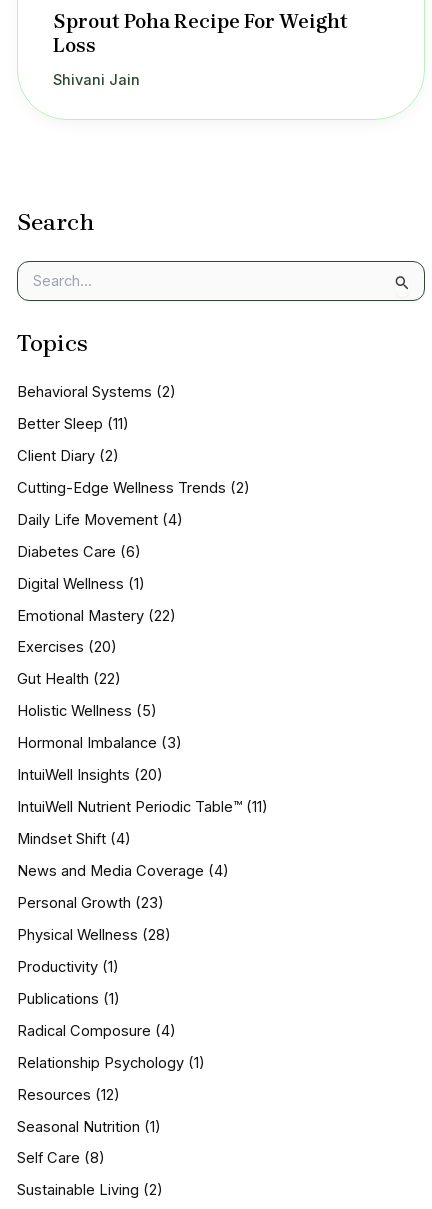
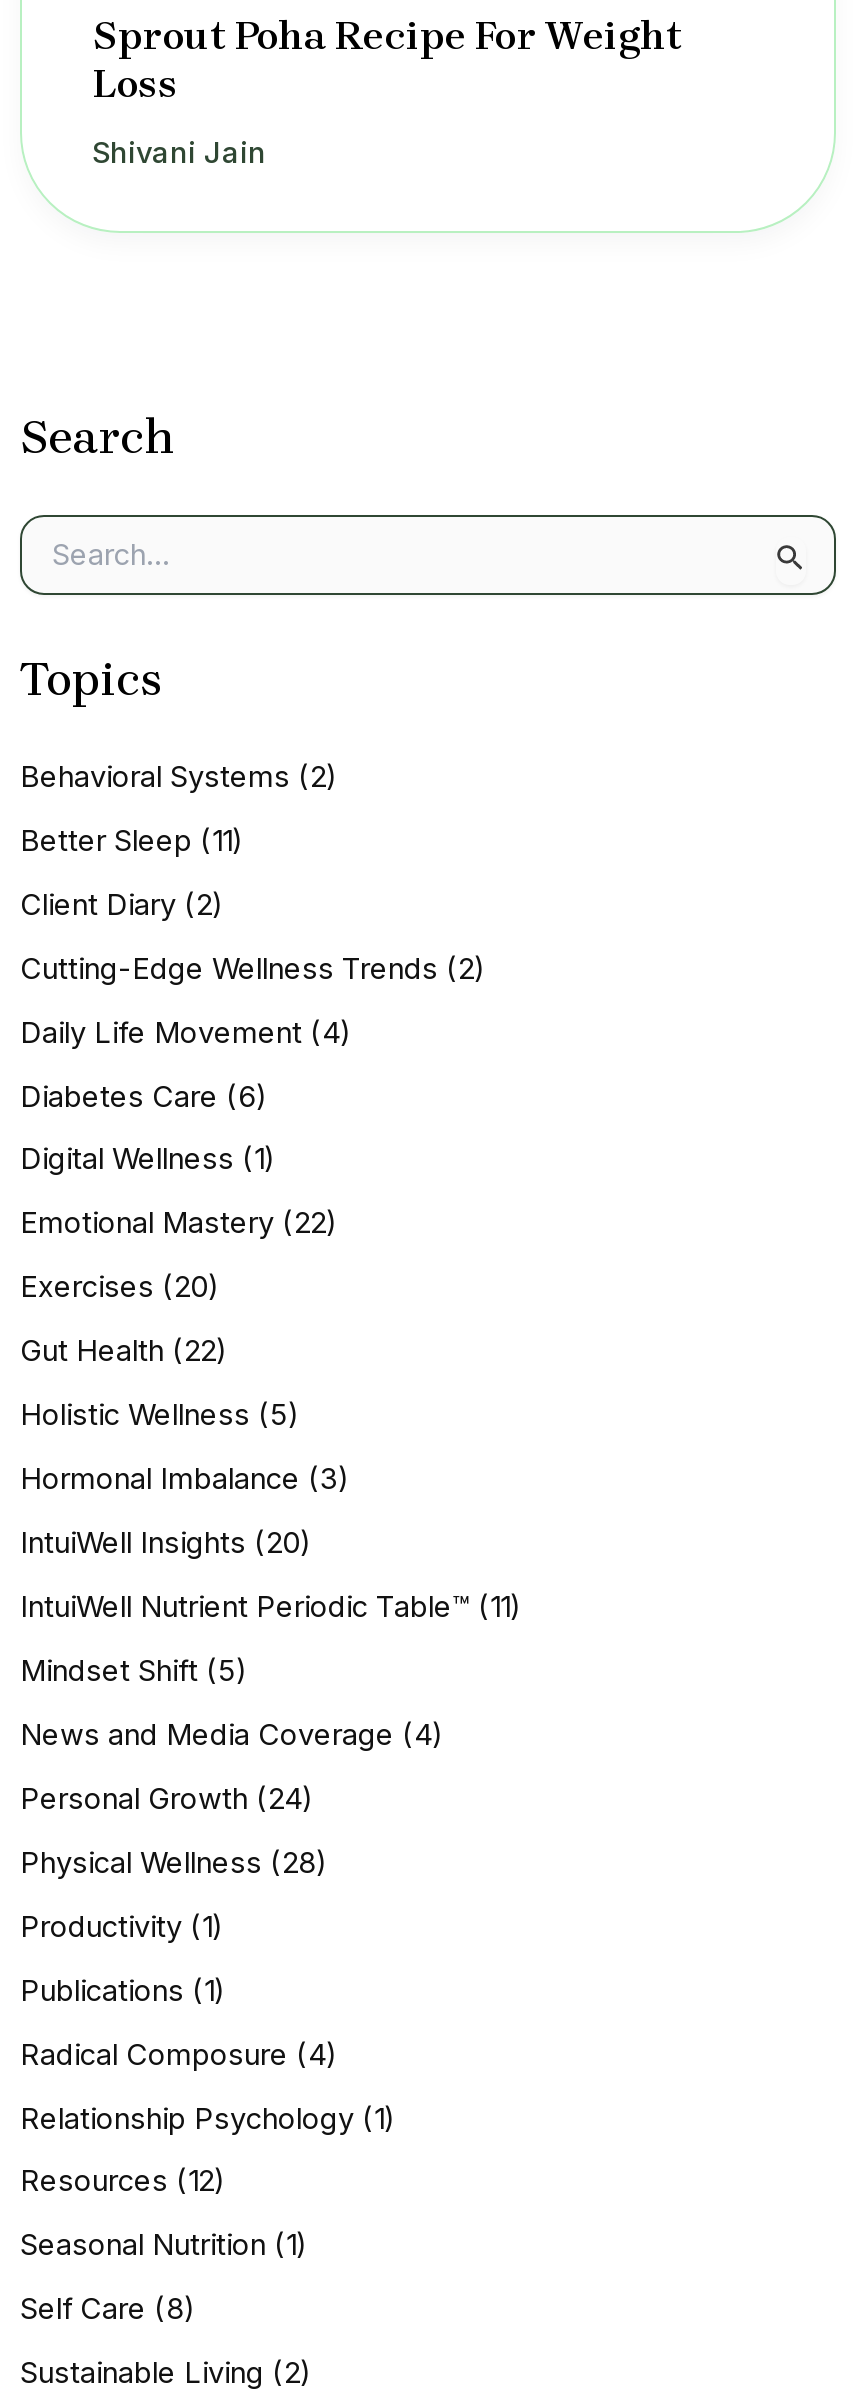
[17,830,131,848] Mindset Shift (4) -> [20,1653,248,1689] Mindset Shift (5)
[17,894,164,912] Personal Growth (23) -> [20,1781,314,1817] Personal Growth (24)

